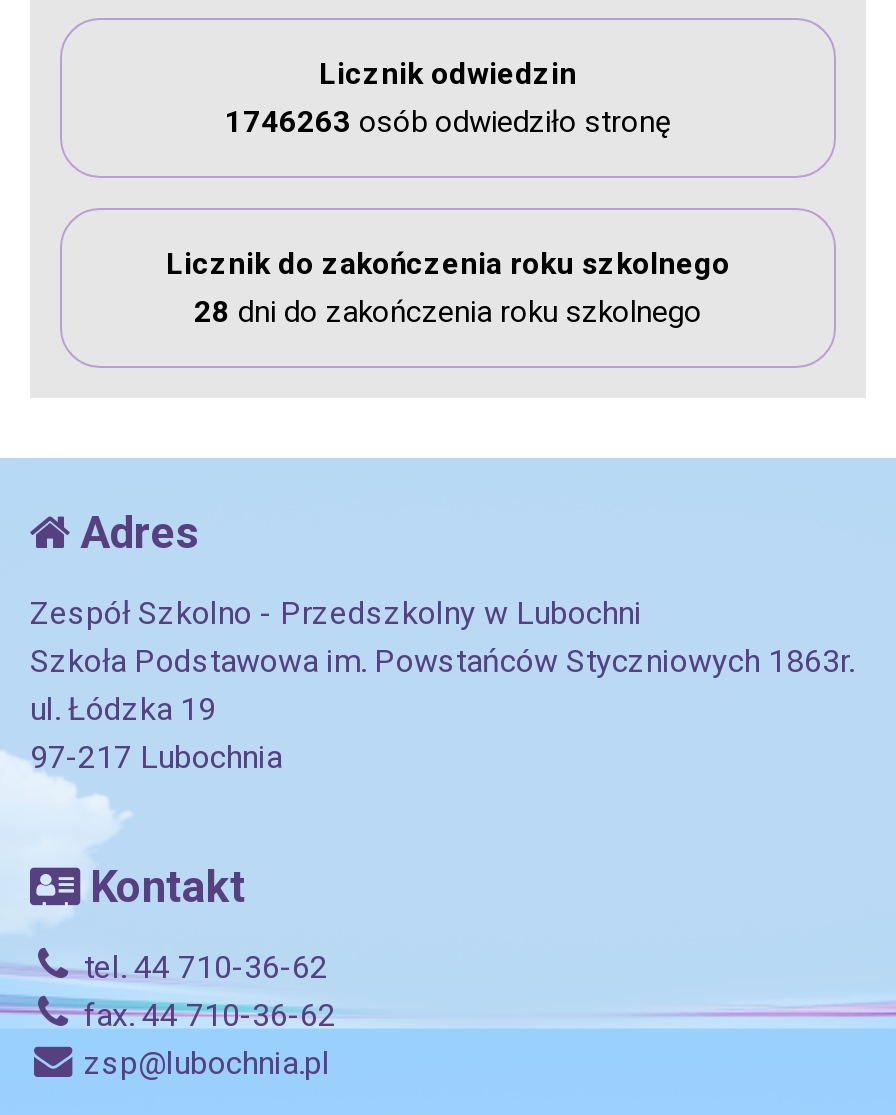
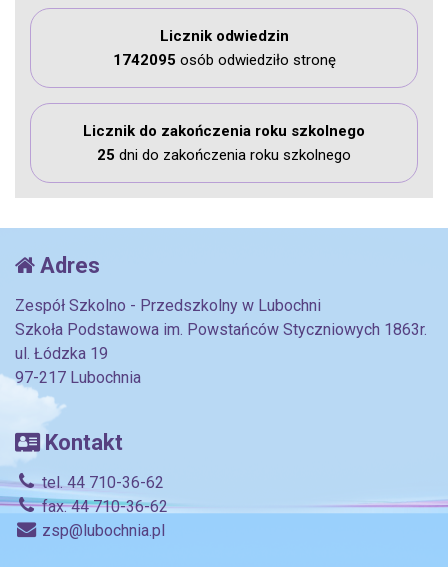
[225,104,671,140] 1746263 osób odwiedziło stronę -> [112,51,335,69] 1742095 osób odwiedziło stronę
[194,294,702,330] 28 dni do zakończenia roku szkolnego -> [97,146,351,164] 25 dni do zakończenia roku szkolnego

